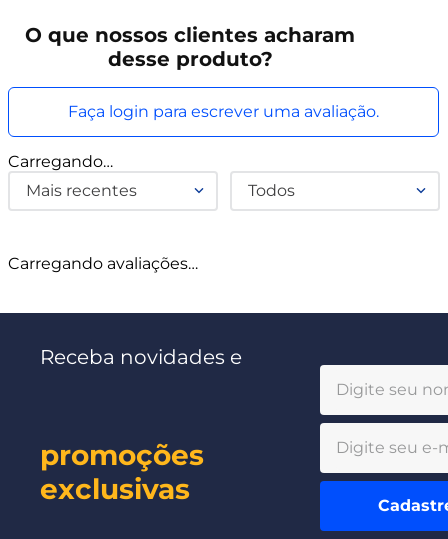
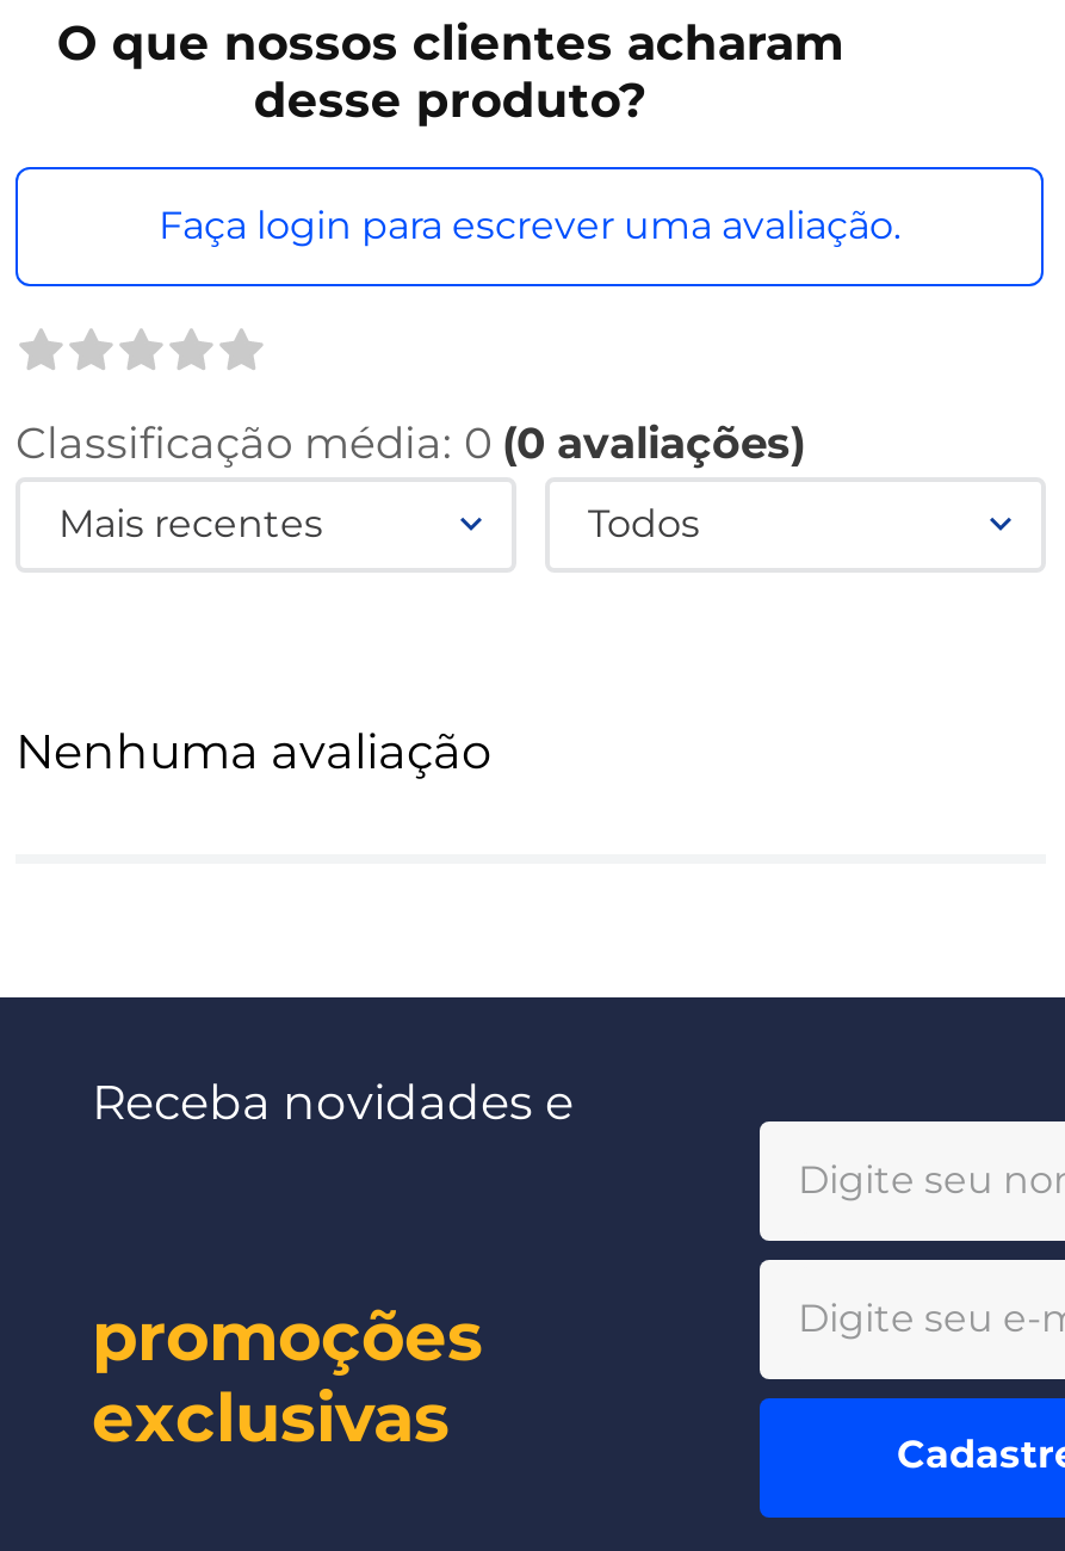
[8,152,113,171] Carregando… -> [16,418,805,470] Classificação média: 0 (0 avaliações)
[8,254,198,273] Carregando avaliações… -> [16,723,493,780] Nenhuma avaliação

